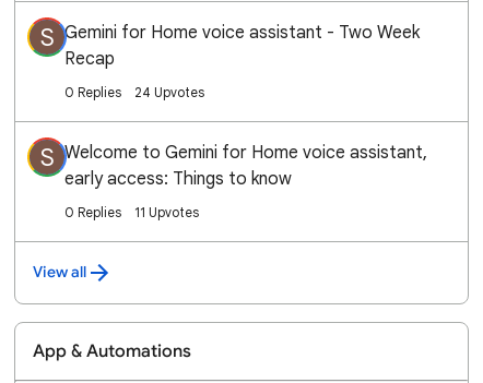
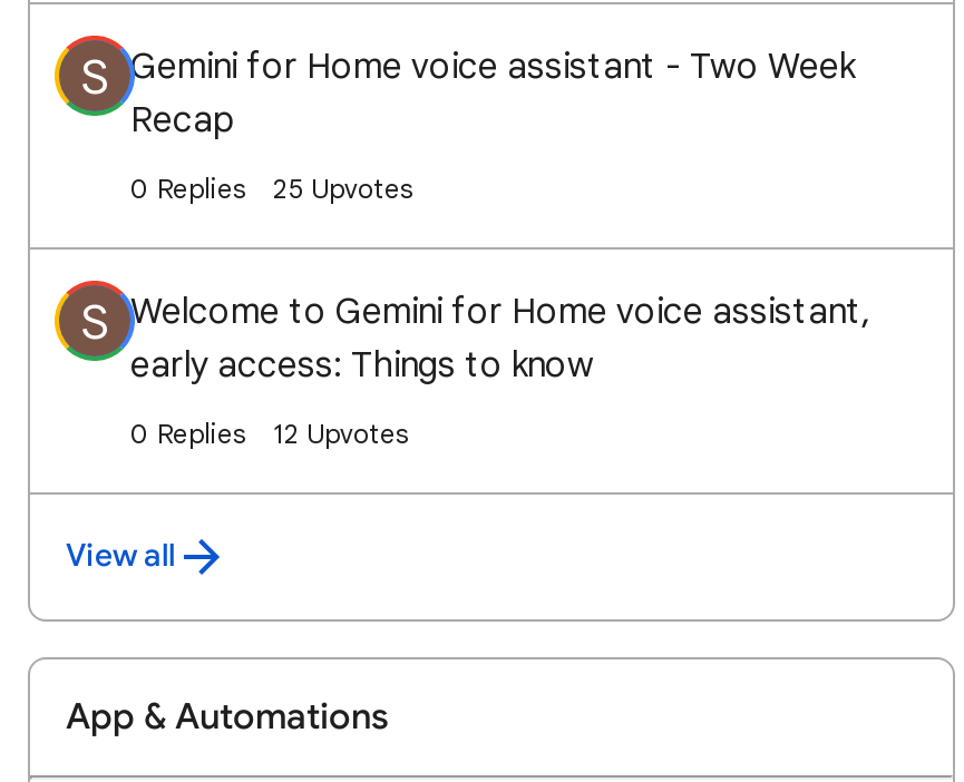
[134,84,204,100] 24 Upvotes -> [273,172,413,205] 25 Upvotes
[134,204,199,220] 11 Upvotes -> [273,417,409,450] 12 Upvotes

